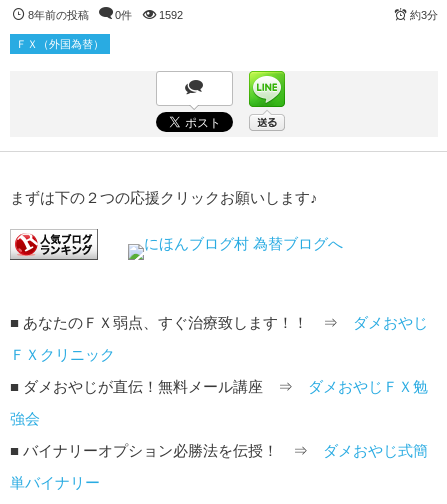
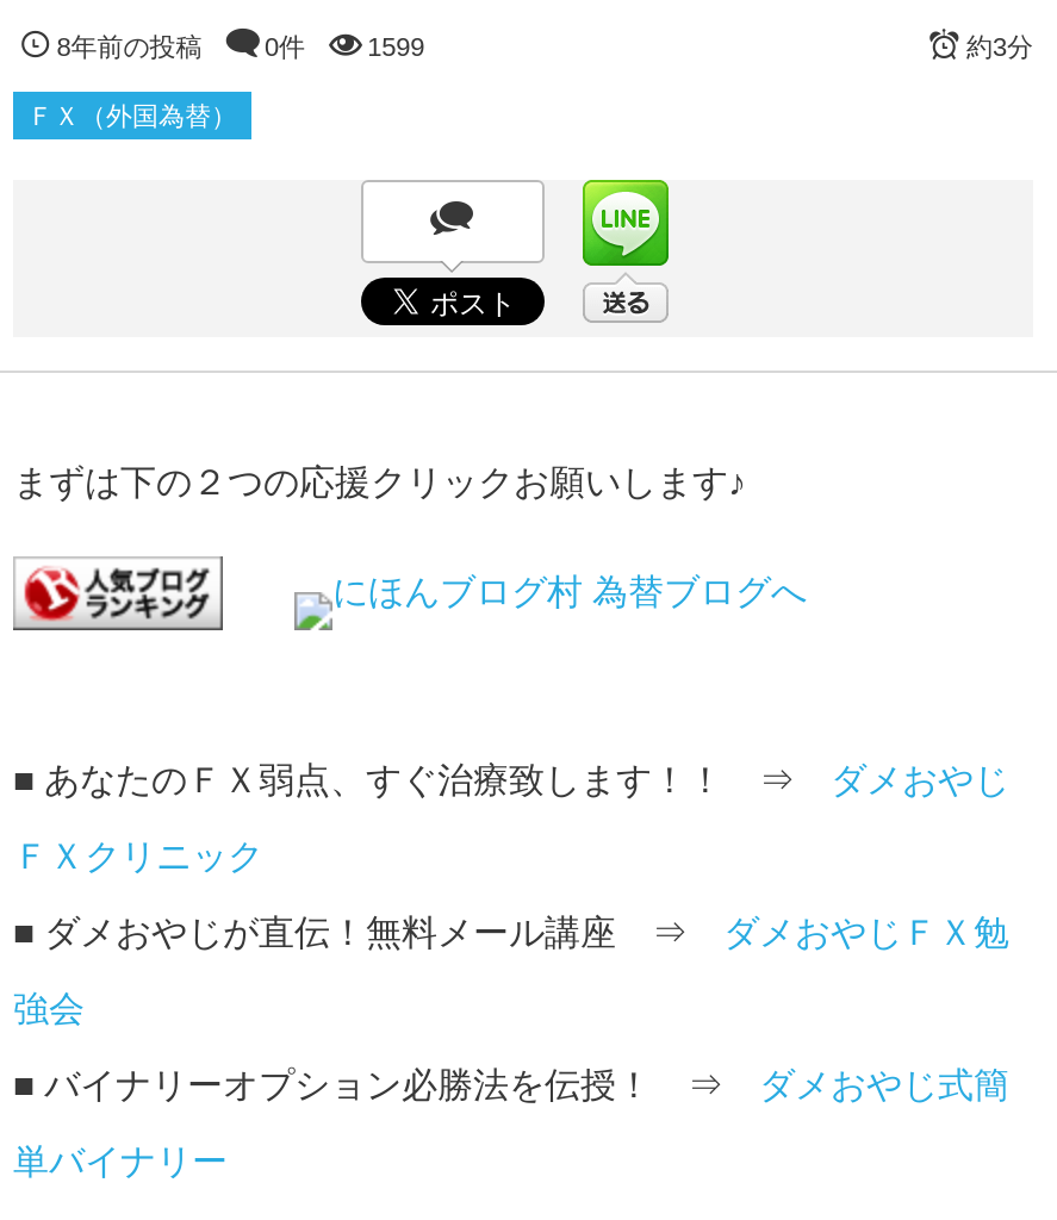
[159,9,183,21] 1592 -> [368,32,425,61] 1599

